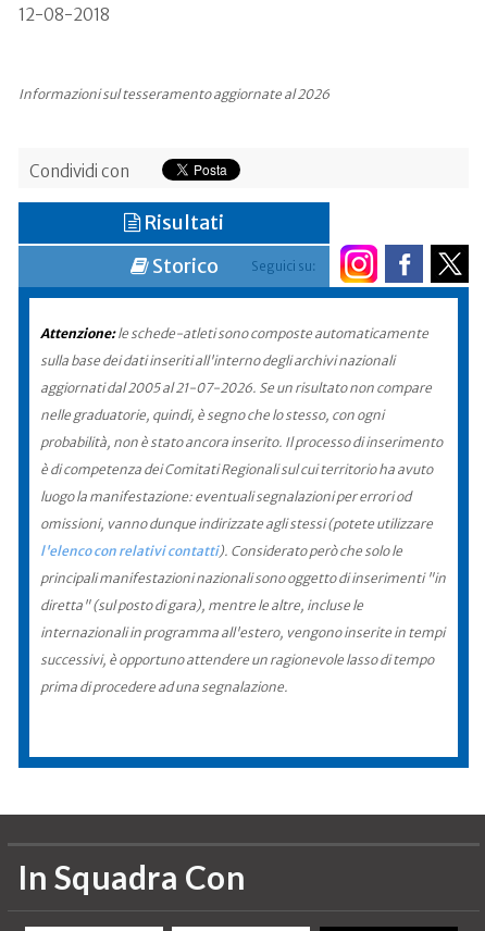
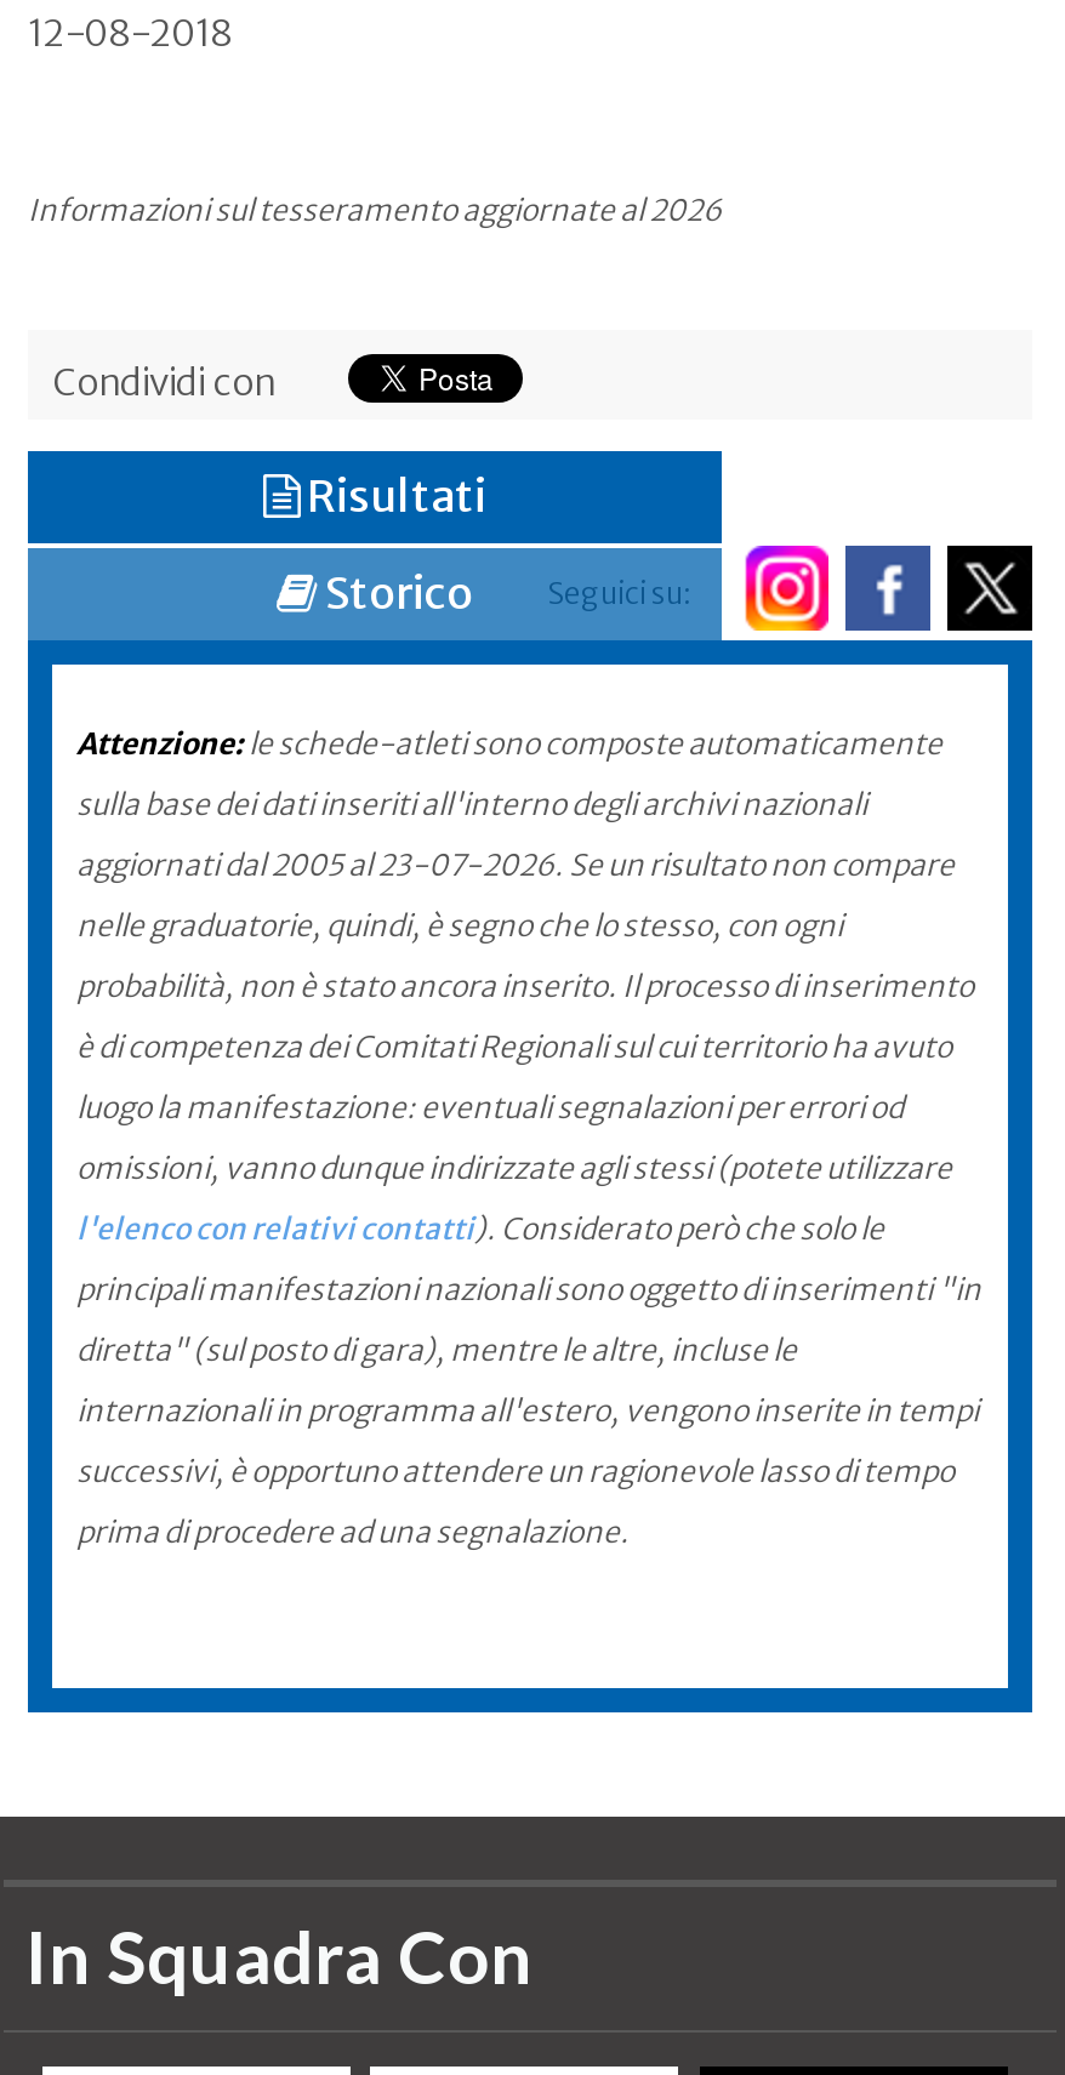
[40,380,432,396] aggiornati dal 2005 al 21-07-2026. Se un risultato non compare -> [76,847,955,883] aggiornati dal 2005 al 23-07-2026. Se un risultato non compare

